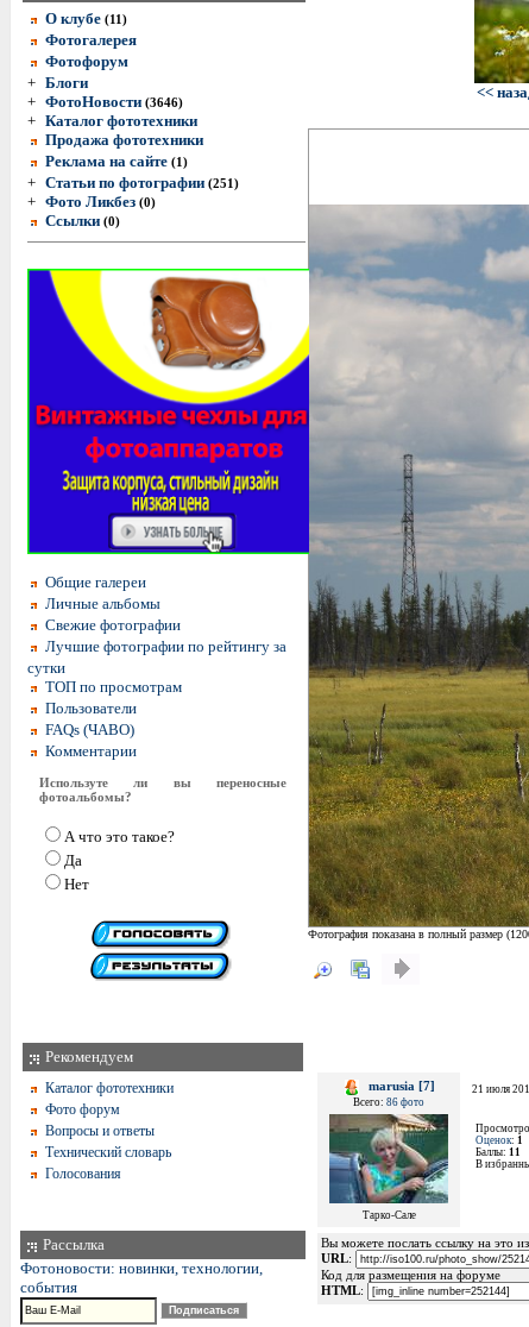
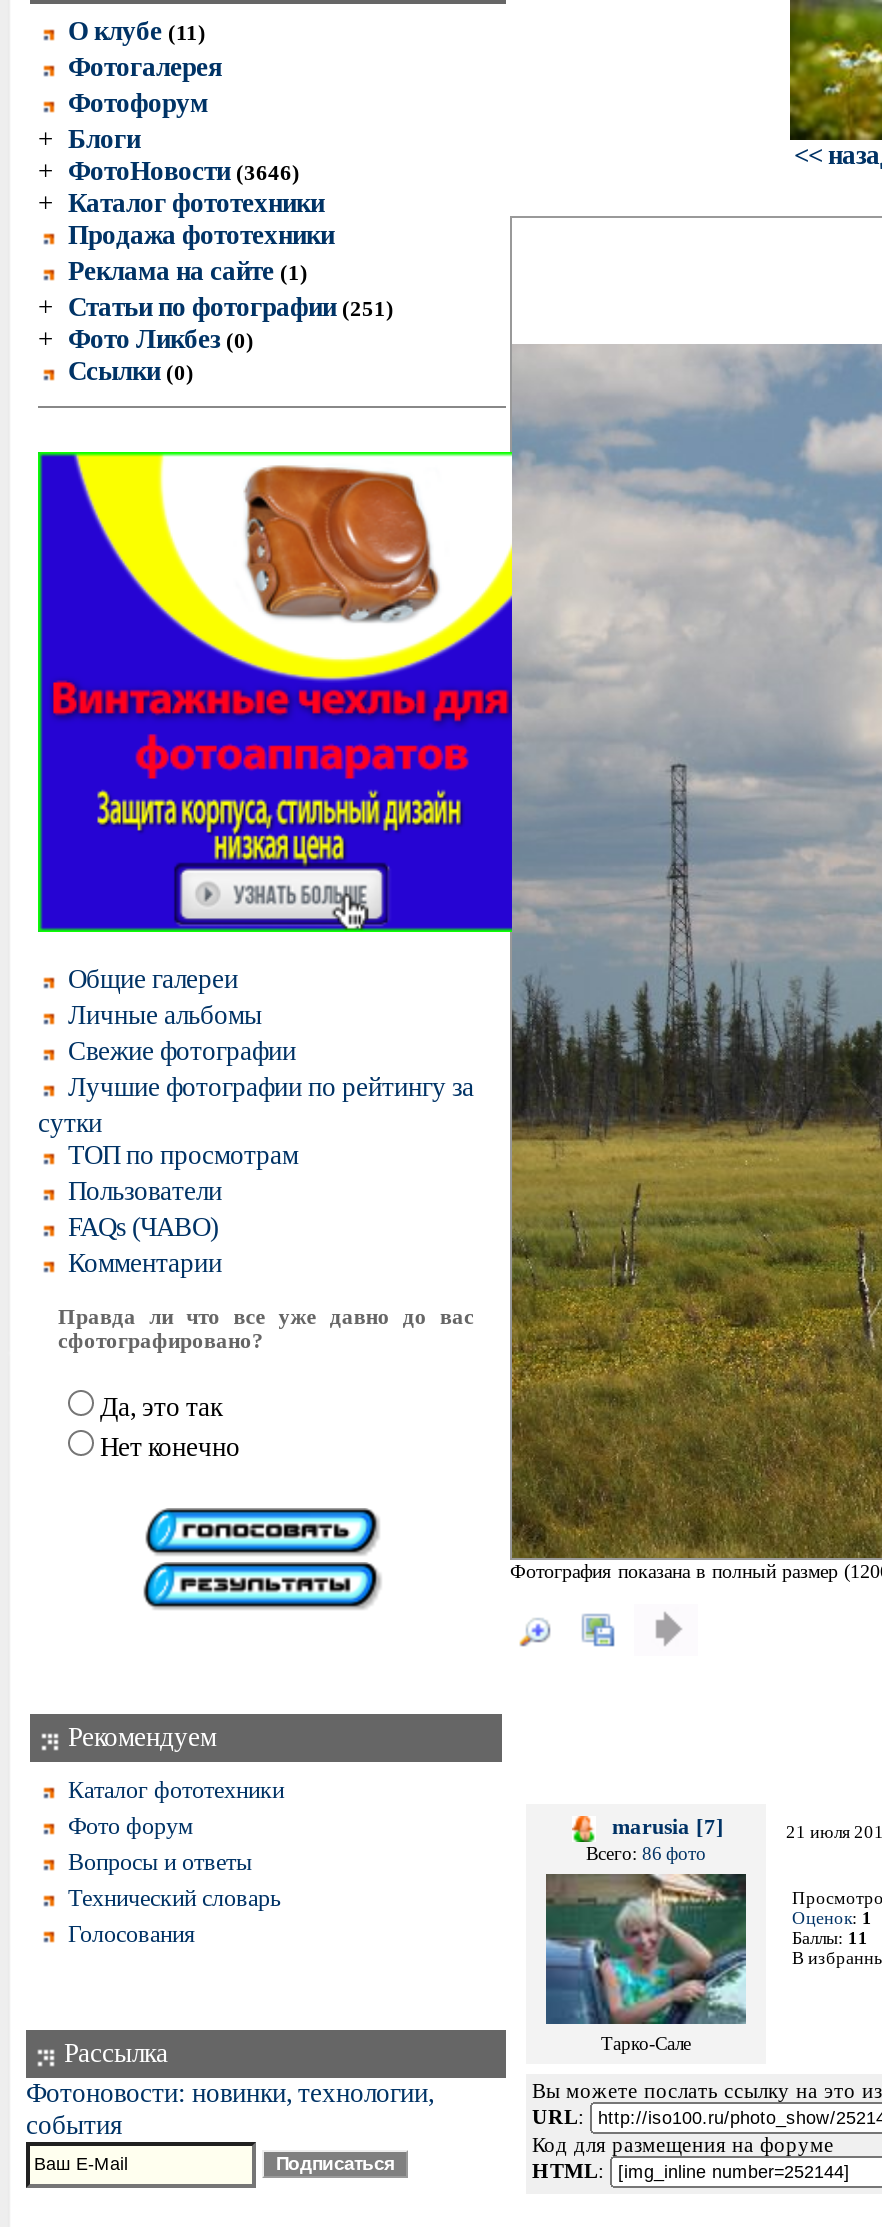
[39,775,286,804] Используте ли вы переносные | фотоальбомы? -> [58,1304,474,1352] Правда ли что все уже давно до вас | сфотографировано?
[64,828,175,893] А что это такое? | Да | Нет -> [100,1392,240,1462] Да, это так | Нет конечно
[92,897,231,935] [image] -> [144,1506,380,1572] [image]
moved [20,1047,263,1296] -> [26,1721,434,2139]: Рекомендуем | Каталог фототехники | Фото форум | ... | Фотоновости: новинки, технологии, | события

